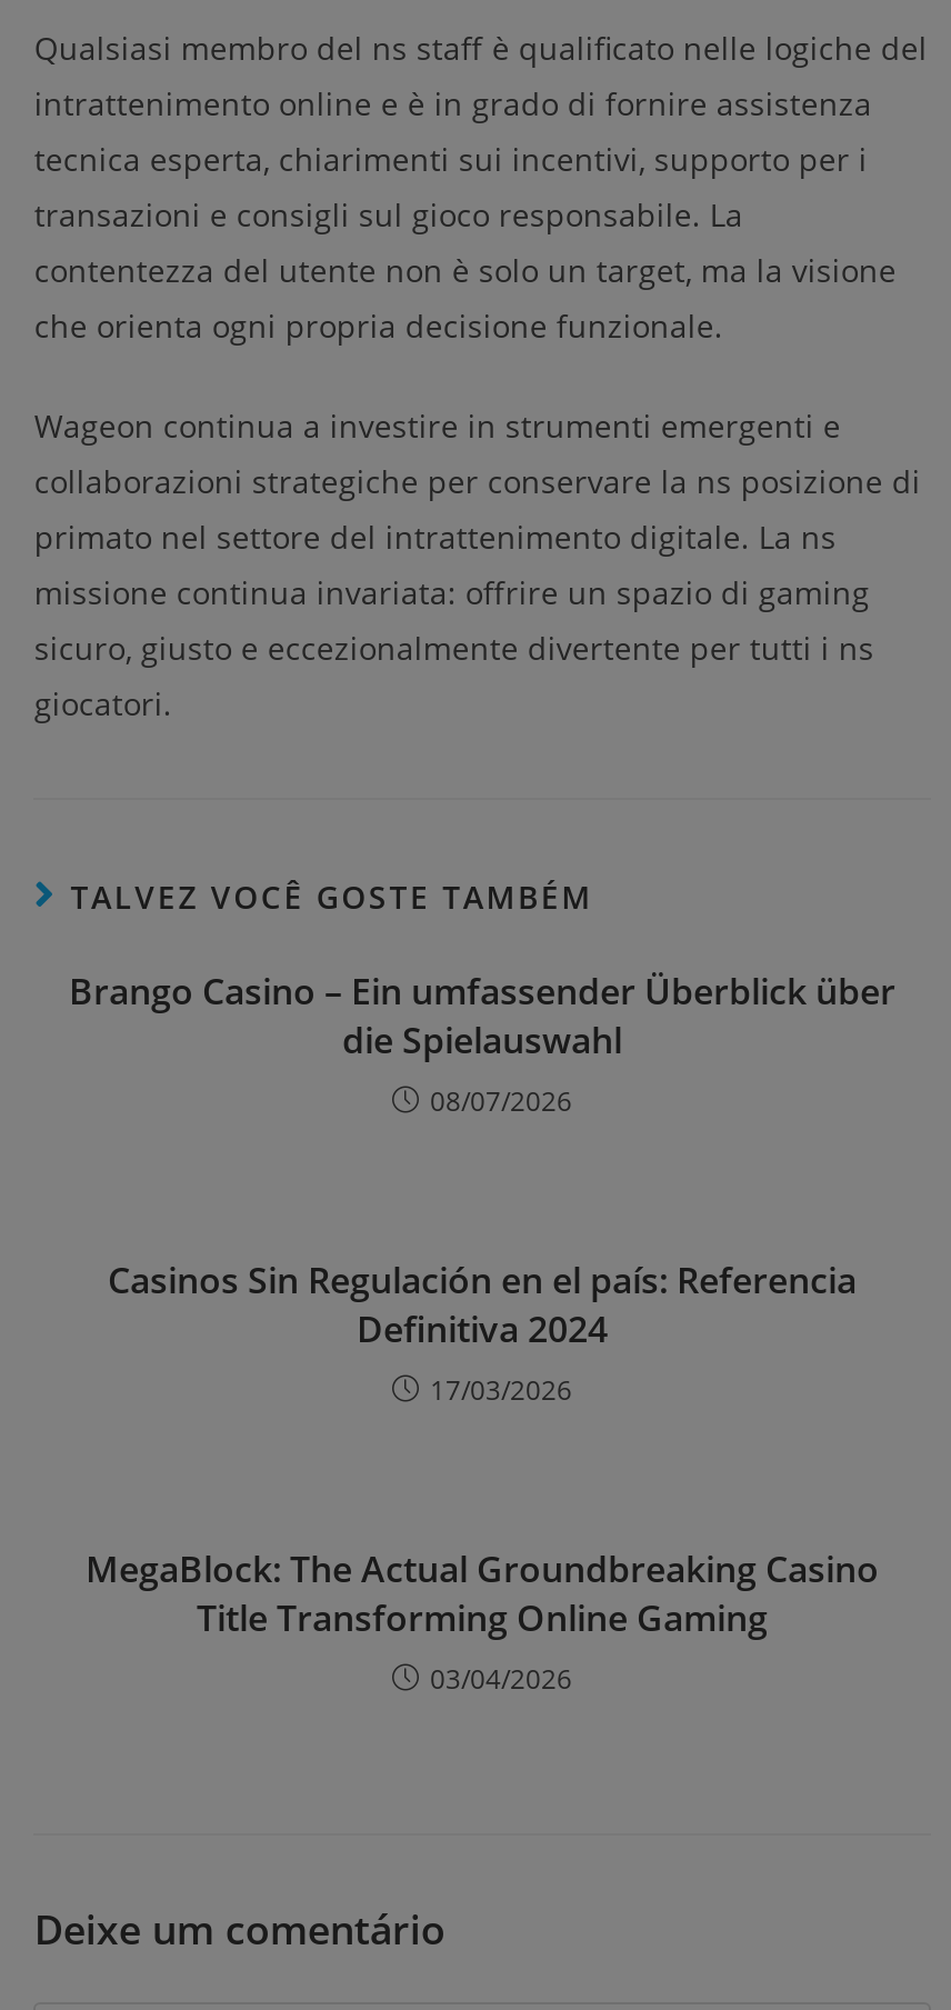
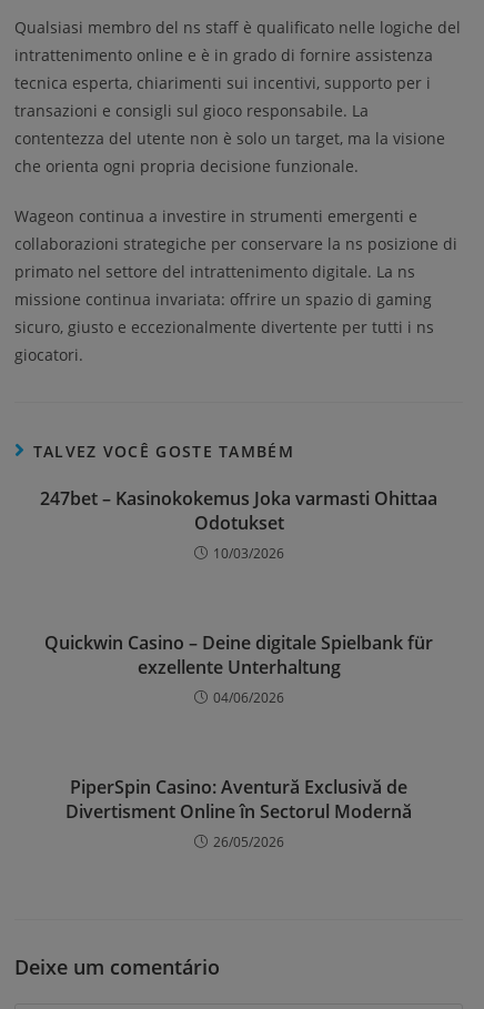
[69,966,895,1119] Brango Casino – Ein umfassender Überblick über | die Spielauswahl | 08/07/2026 -> [40,486,437,562] 247bet – Kasinokokemus Joka varmasti Ohittaa | Odotukset | 10/03/2026
[108,1255,857,1408] Casinos Sin Regulación en el país: Referencia | Definitiva 2024 | 17/03/2026 -> [44,630,433,707] Quickwin Casino – Deine digitale Spielbank für | exzellente Unterhaltung | 04/06/2026
[86,1544,879,1697] MegaBlock: The Actual Groundbreaking Casino | Title Transforming Online Gaming | 03/04/2026 -> [65,774,412,851] PiperSpin Casino: Aventură Exclusivă de | Divertisment Online în Sectorul Modernă | 26/05/2026

